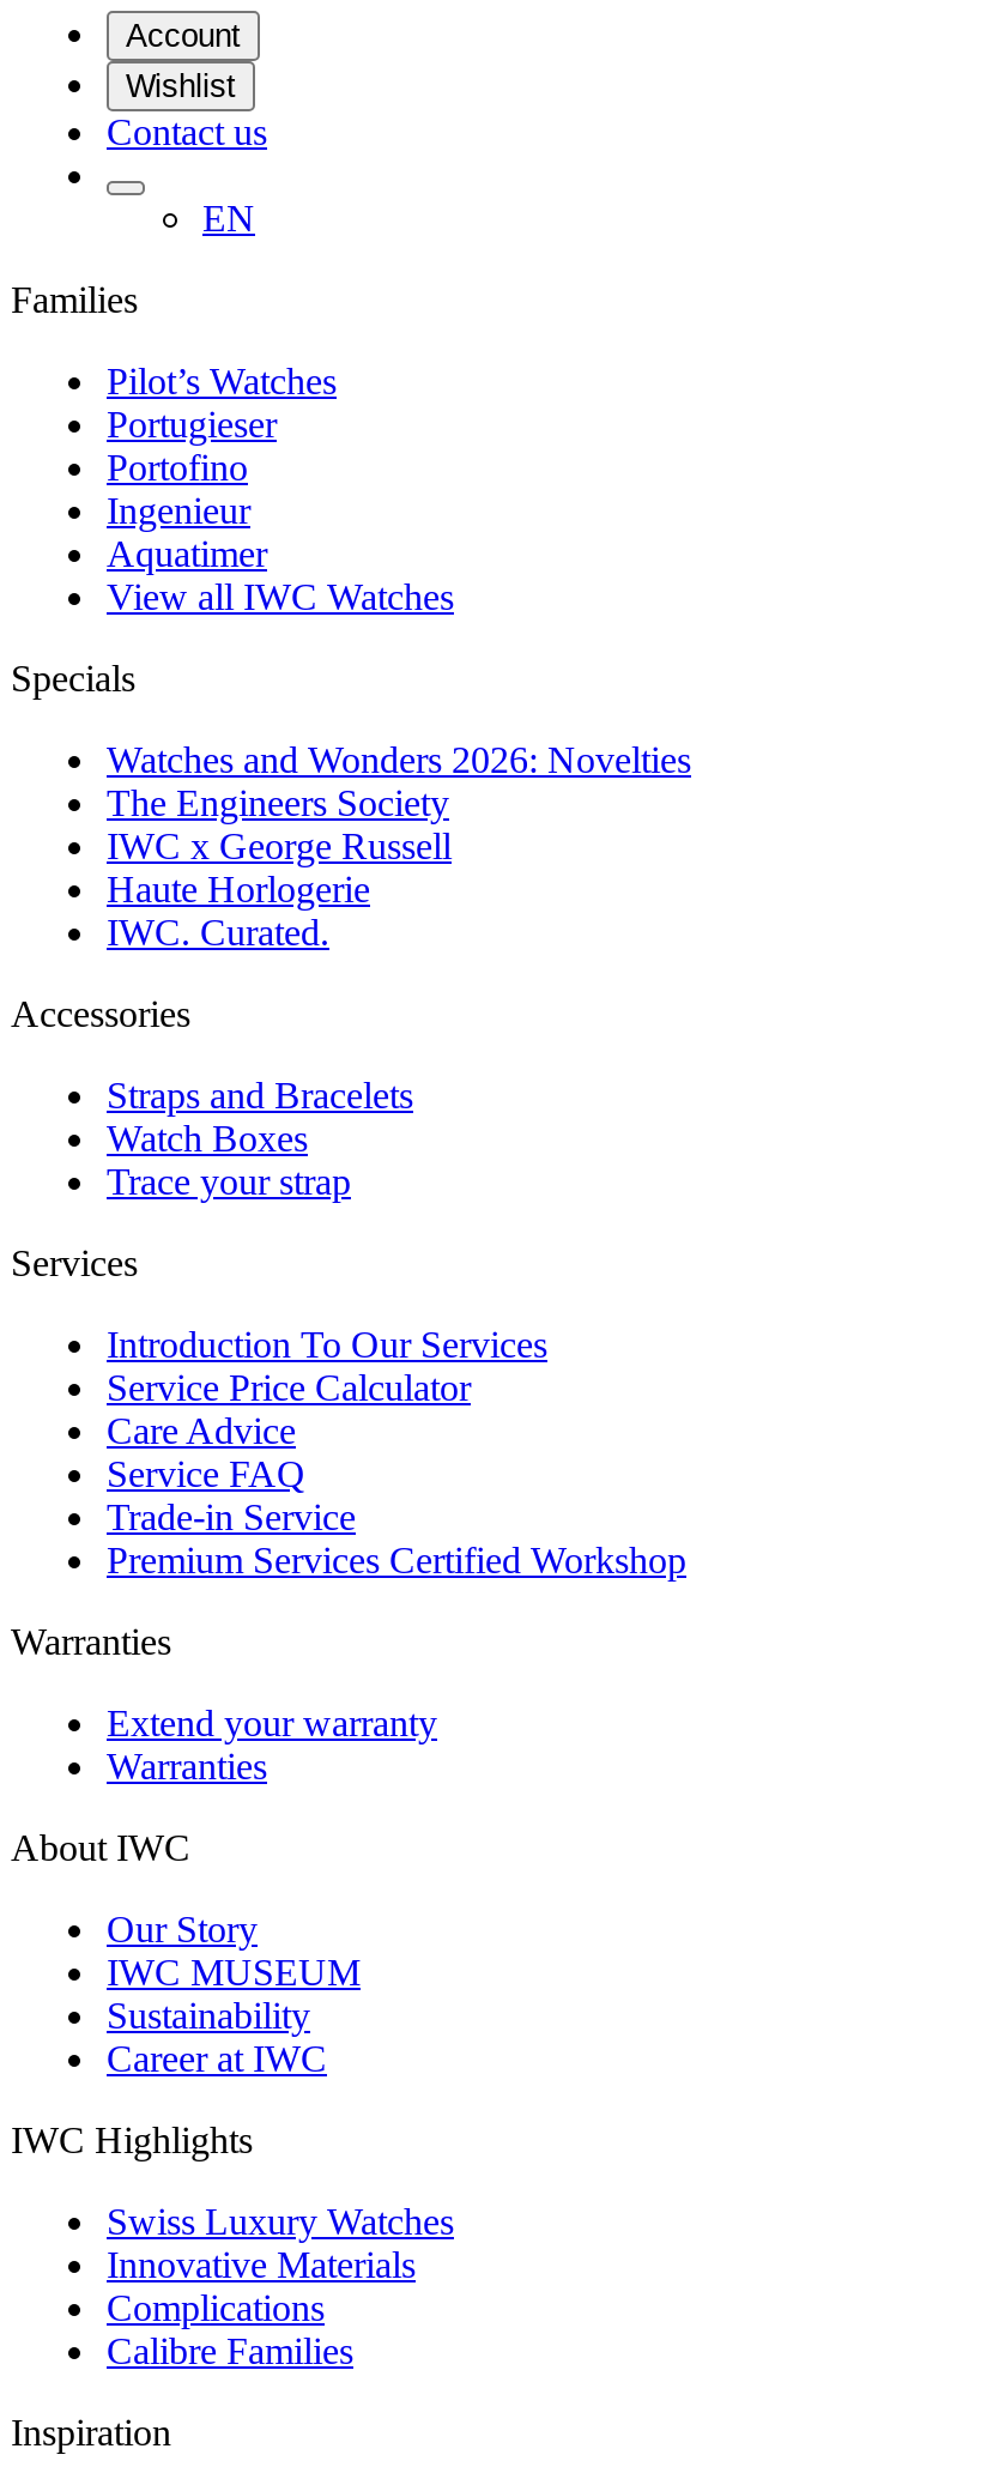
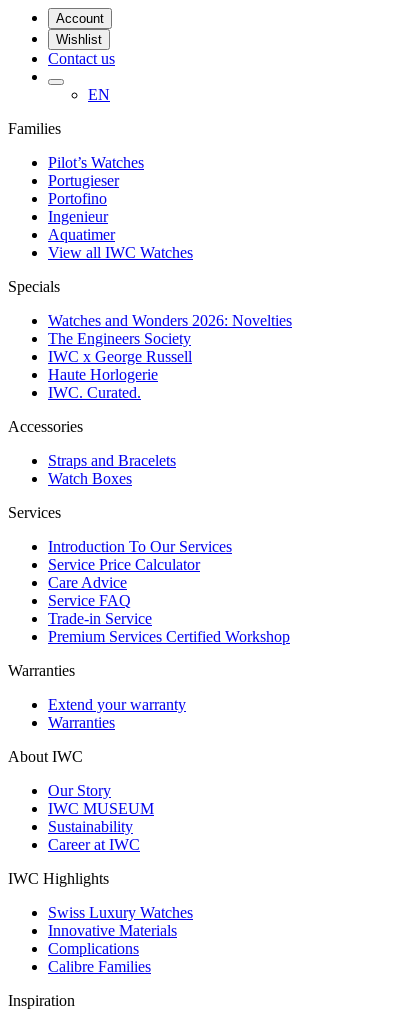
[107,1162,351,1203] Trace your strap -> none

